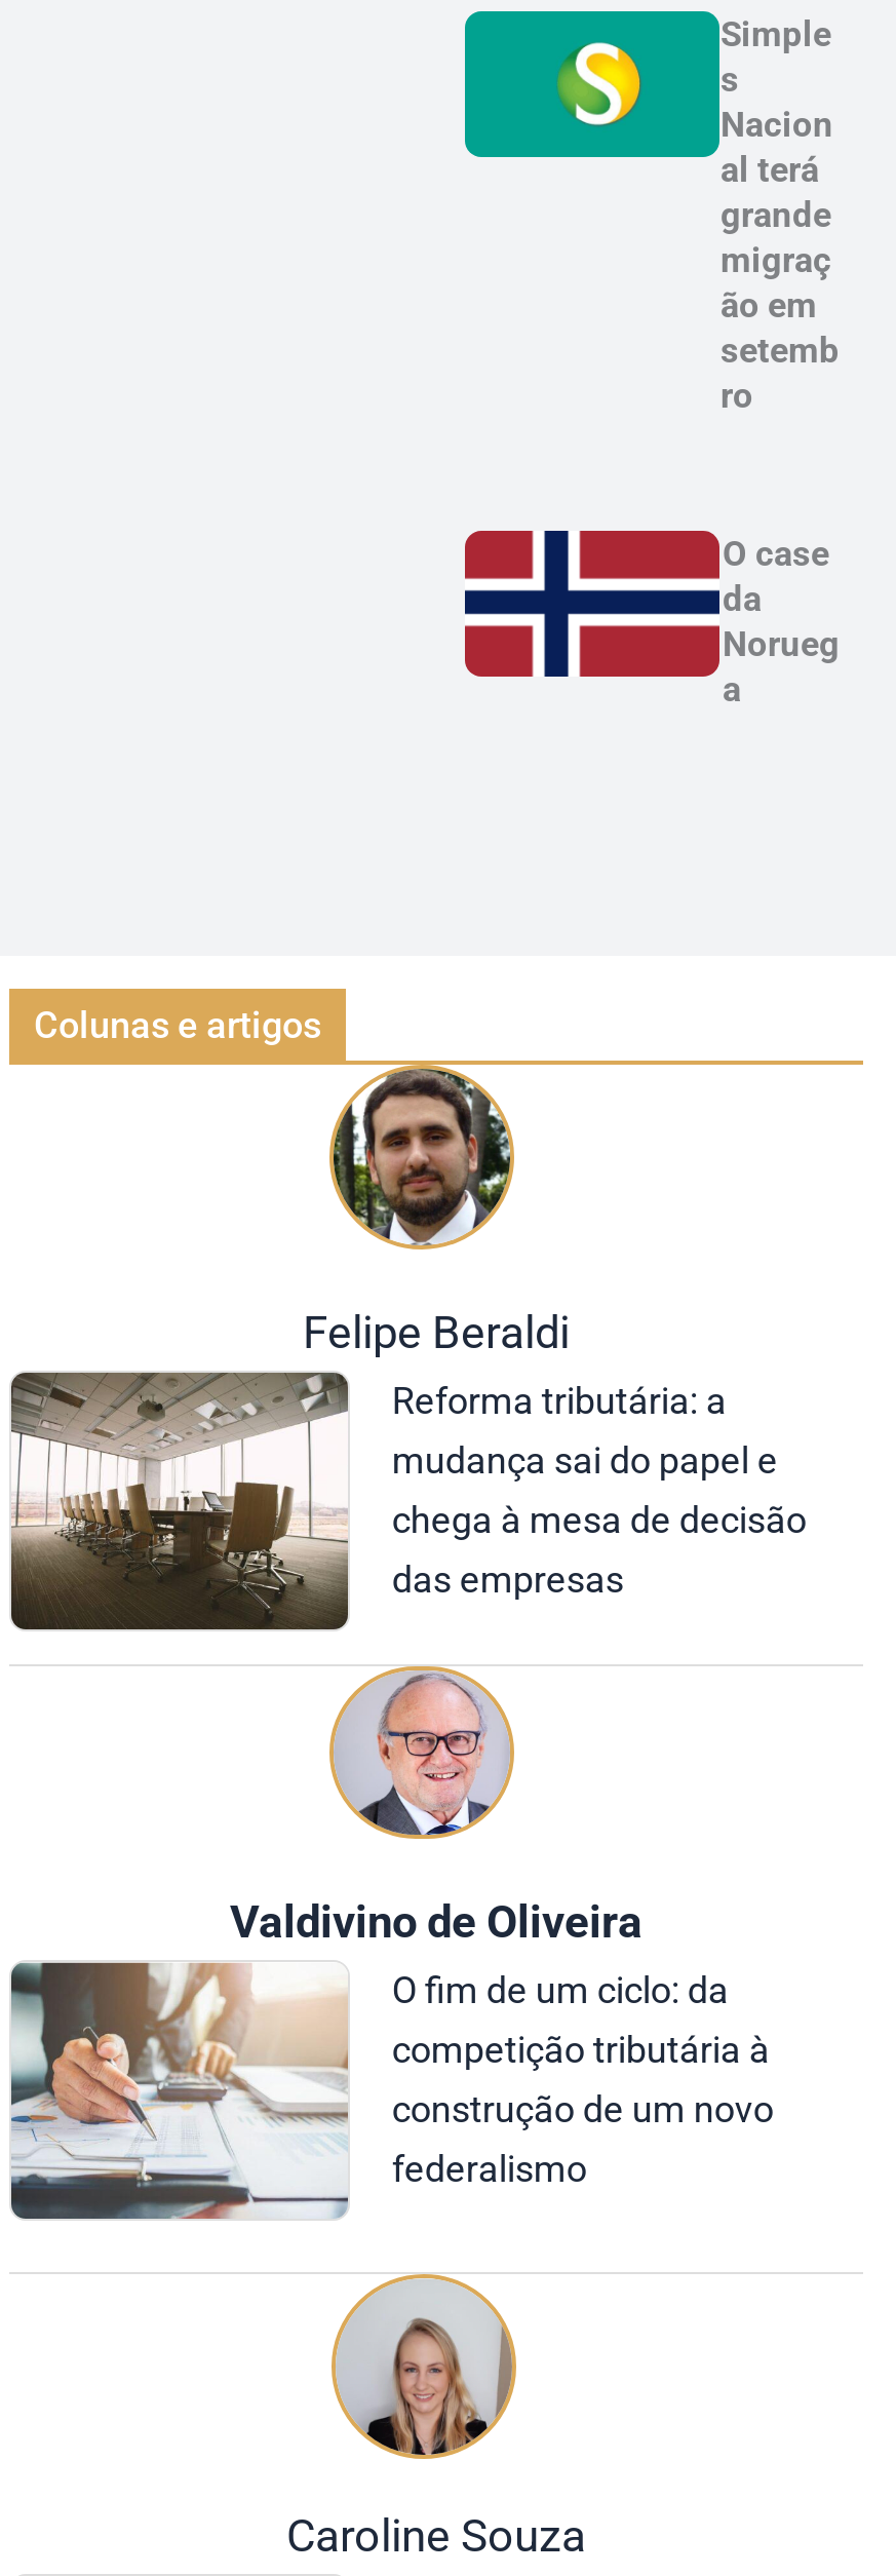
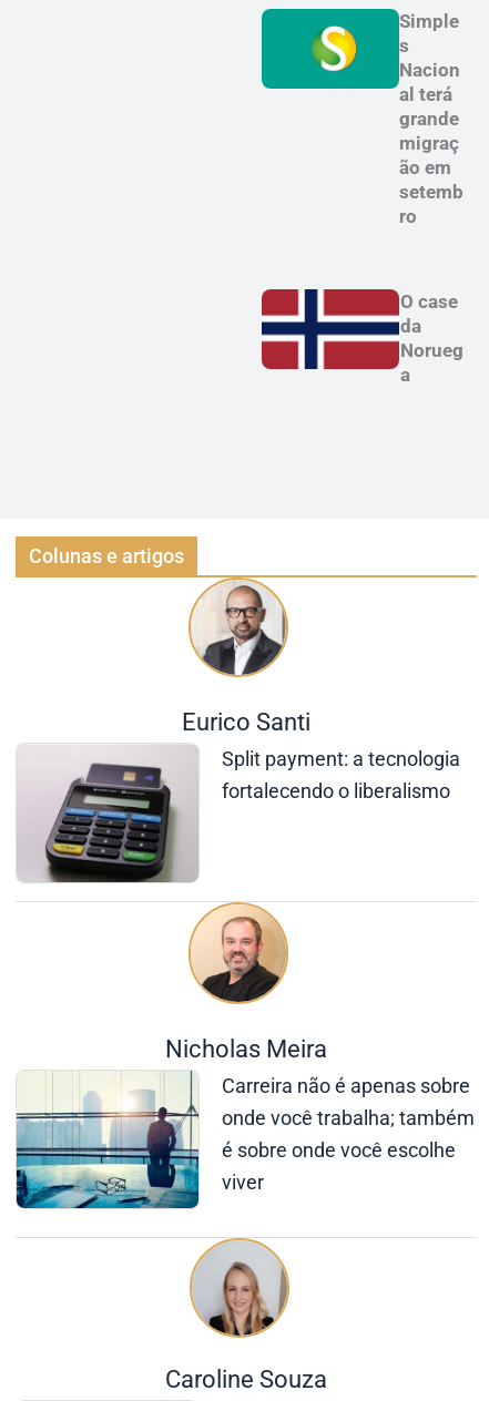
[303,1068,807,1600] [image] | Felipe Beraldi | Reforma tributária: a | mudança sai do papel e | chega à mesa de decisão | das empresas -> [182,579,461,803] [image] | Eurico Santi | Split payment: a tecnologia | fortalecendo o liberalismo
[9,1370,350,1630] [image] -> [17,745,198,883] [image]
[230,1669,774,2191] [image] | Valdivino de Oliveira | O fim de um ciclo: da | competição tributária à | construção de um novo | federalismo -> [165,906,475,1193] [image] | Nicholas Meira | Carreira não é apenas sobre | onde você trabalha; também | é sobre onde você escolhe | viver
[9,1959,350,2220] [image] -> [16,1070,200,1209] [image]

